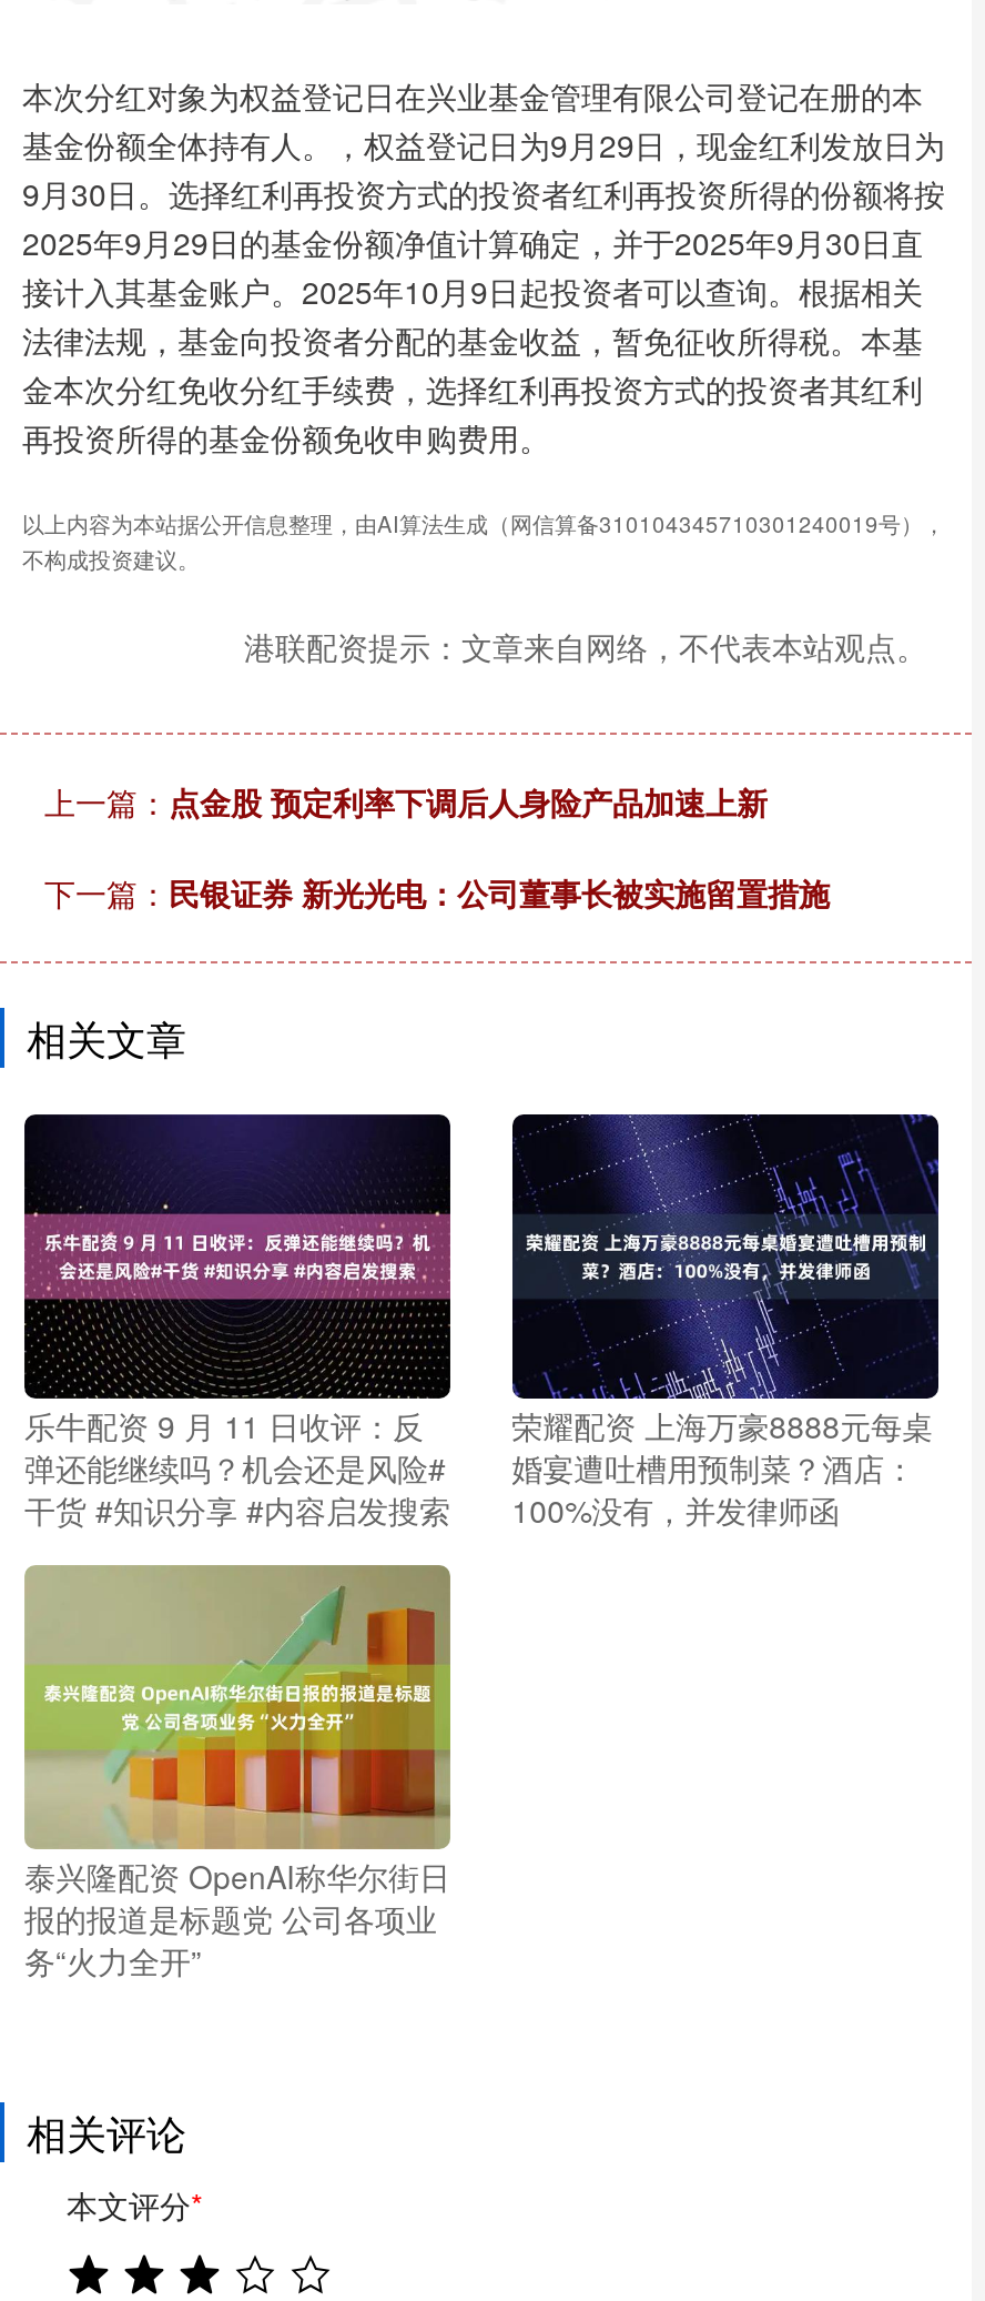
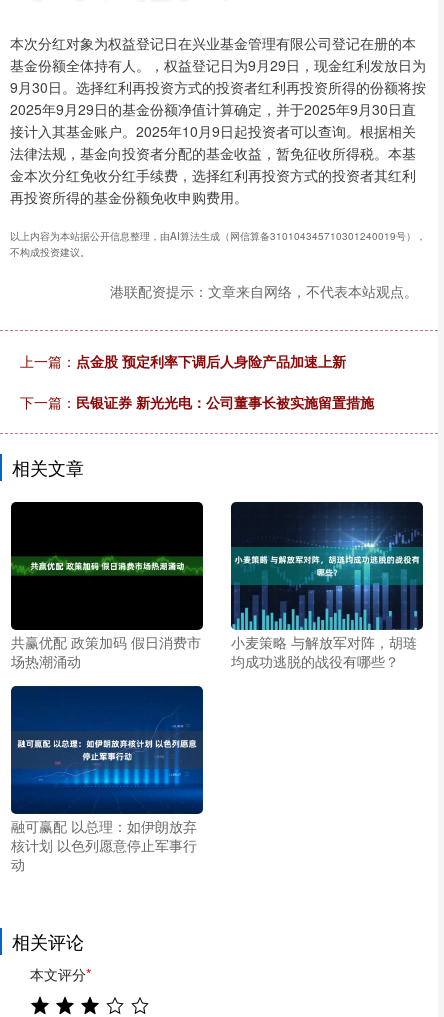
[22,1112,453,1387] [image] -> [10,502,204,576] [image]
[512,1114,938,1532] [image] | 荣耀配资 上海万豪8888元每桌 | 婚宴遭吐槽用预制菜？酒店： | 100%没有，并发律师函 -> [231,502,423,671] [image] | 小麦策略 与解放军对阵，胡琏 | 均成功逃脱的战役有哪些？
[24,1403,450,1532] 乐牛配资 9 月 11 日收评：反 | 弹还能继续吗？机会还是风险# | 干货 #知识分享 #内容启发搜索 -> [11,632,201,671] 共赢优配 政策加码 假日消费市 | 场热潮涌动
[22,1563,453,1983] [image] | 泰兴隆配资 OpenAI称华尔街日 | 报的报道是标题党 公司各项业 | 务“火力全开” -> [10,698,204,874] [image] | 融可赢配 以总理：如伊朗放弃 | 核计划 以色列愿意停止军事行 | 动

